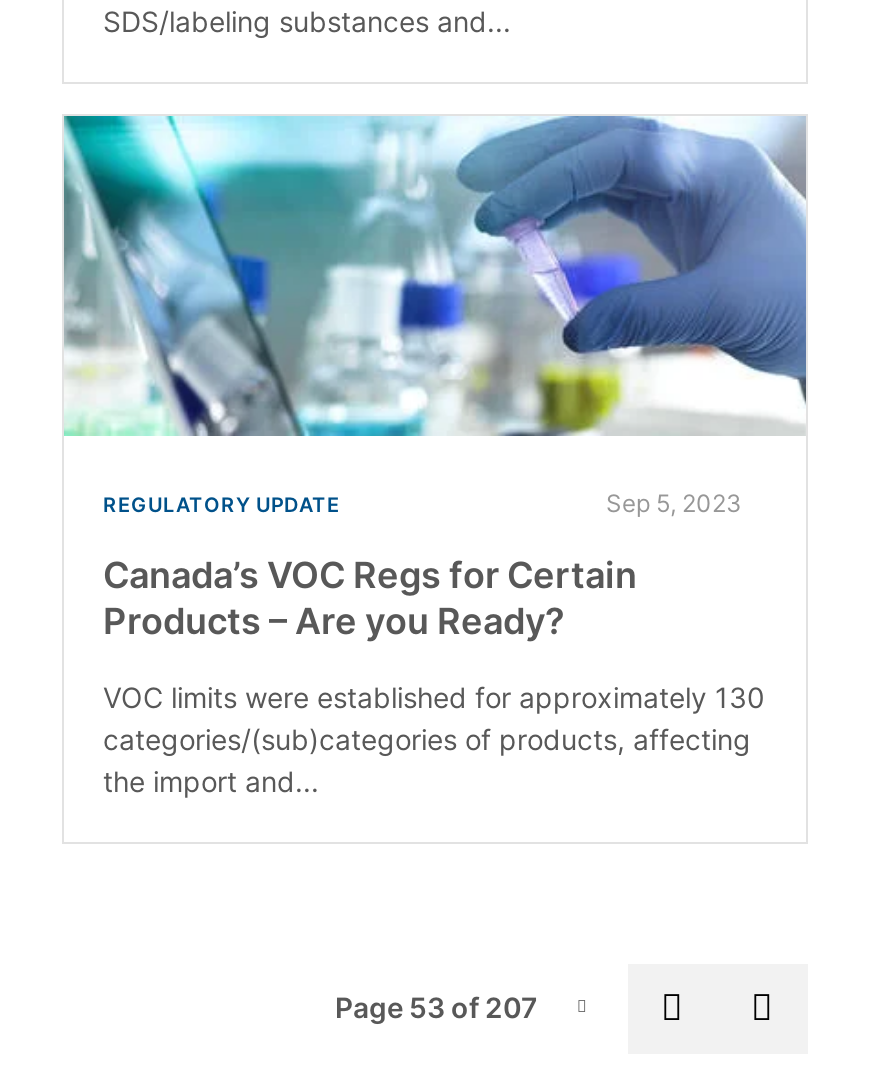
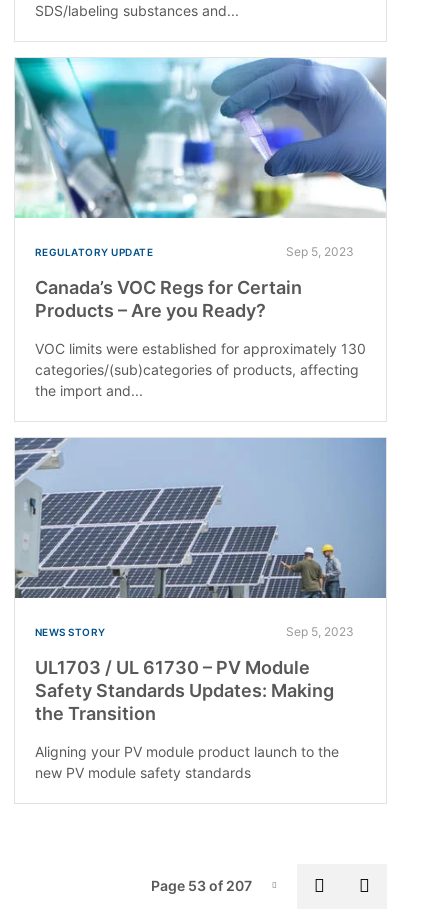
none -> [14,437,387,781] [image] | NEWS STORY | Sep 5, 2023 | UL1703 / UL 61730 – PV Module | Safety Standards Updates: Making | the Transition | Aligning your PV module product launch to the | new PV module safety standards

